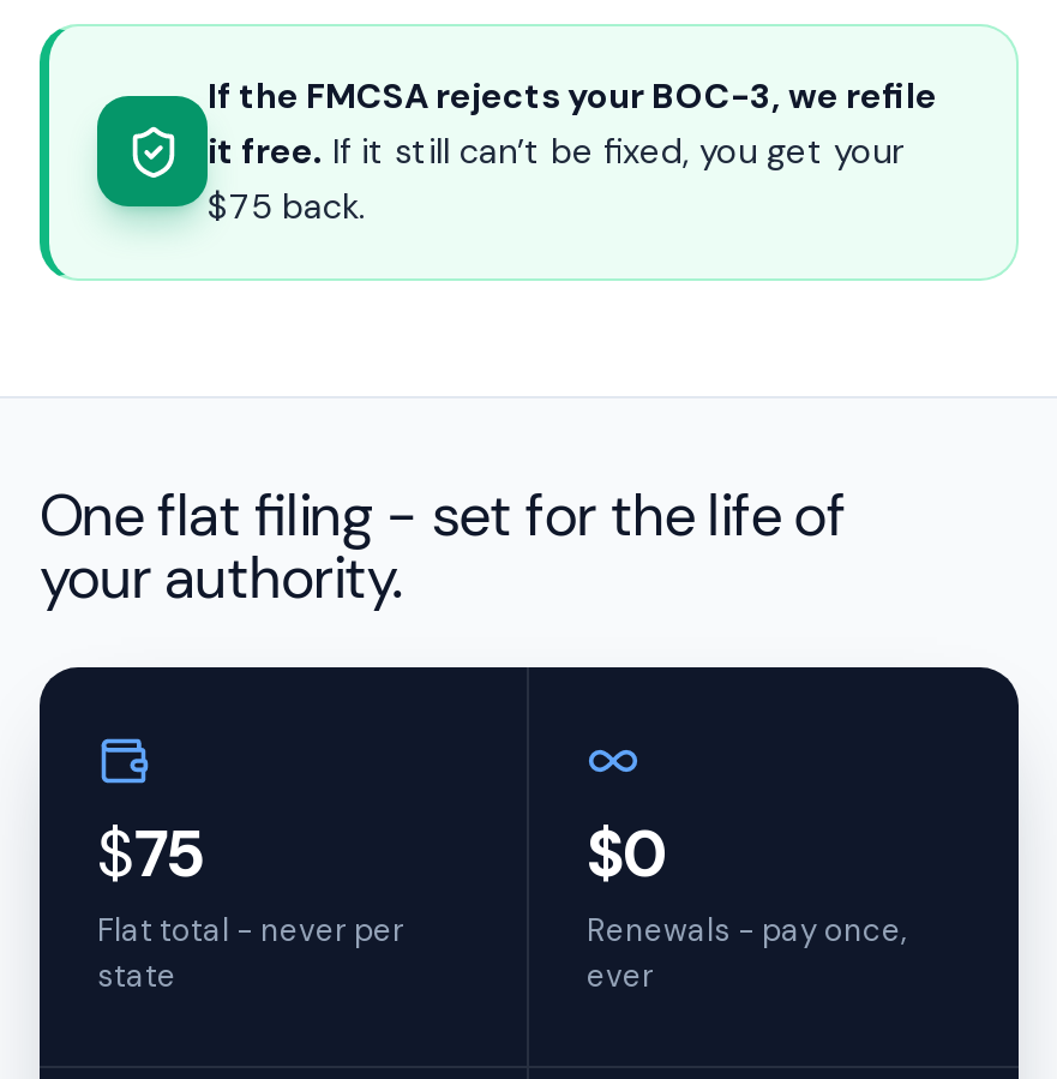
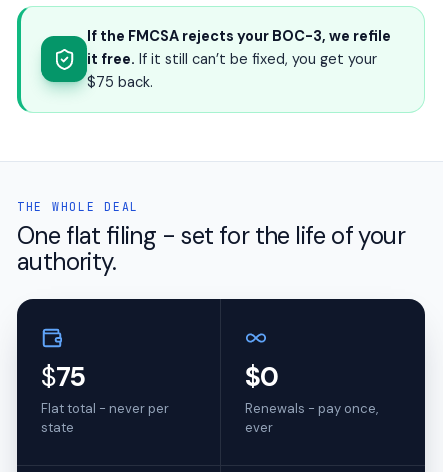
[40,476,846,613] One flat filing - set for the life of | your authority. -> [17,198,405,276] THE WHOLE DEAL | One flat filing - set for the life of your | authority.

